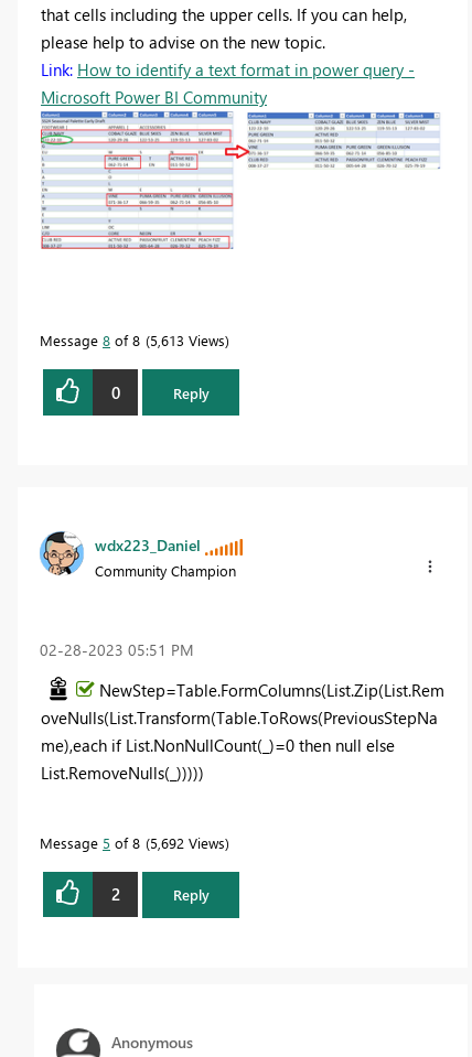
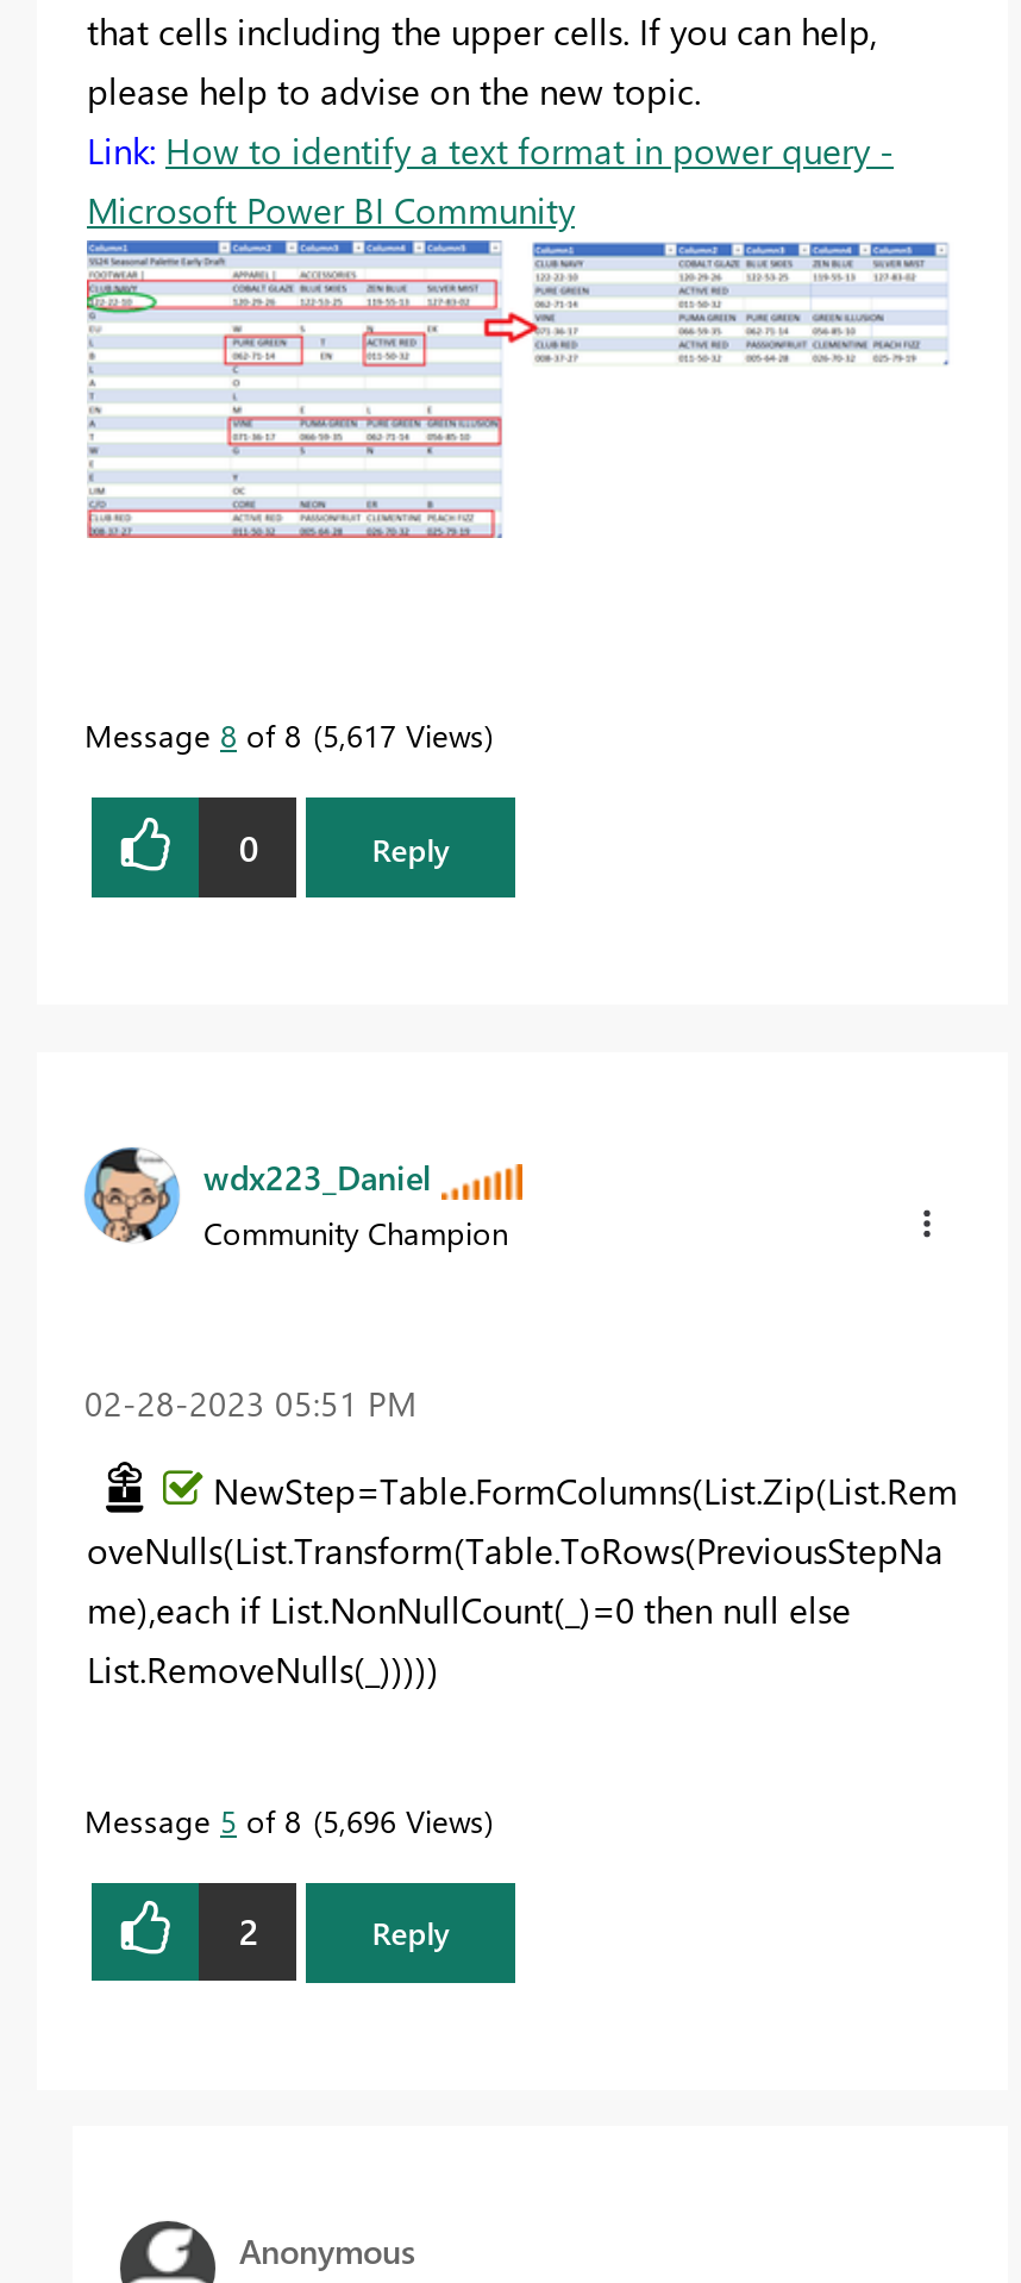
[40,331,225,350] Message 8 of 8 5,613 Views -> [84,715,484,755] Message 8 of 8 5,617 Views
[40,833,225,852] Message 5 of 8 5,692 Views -> [84,1799,484,1839] Message 5 of 8 5,696 Views

